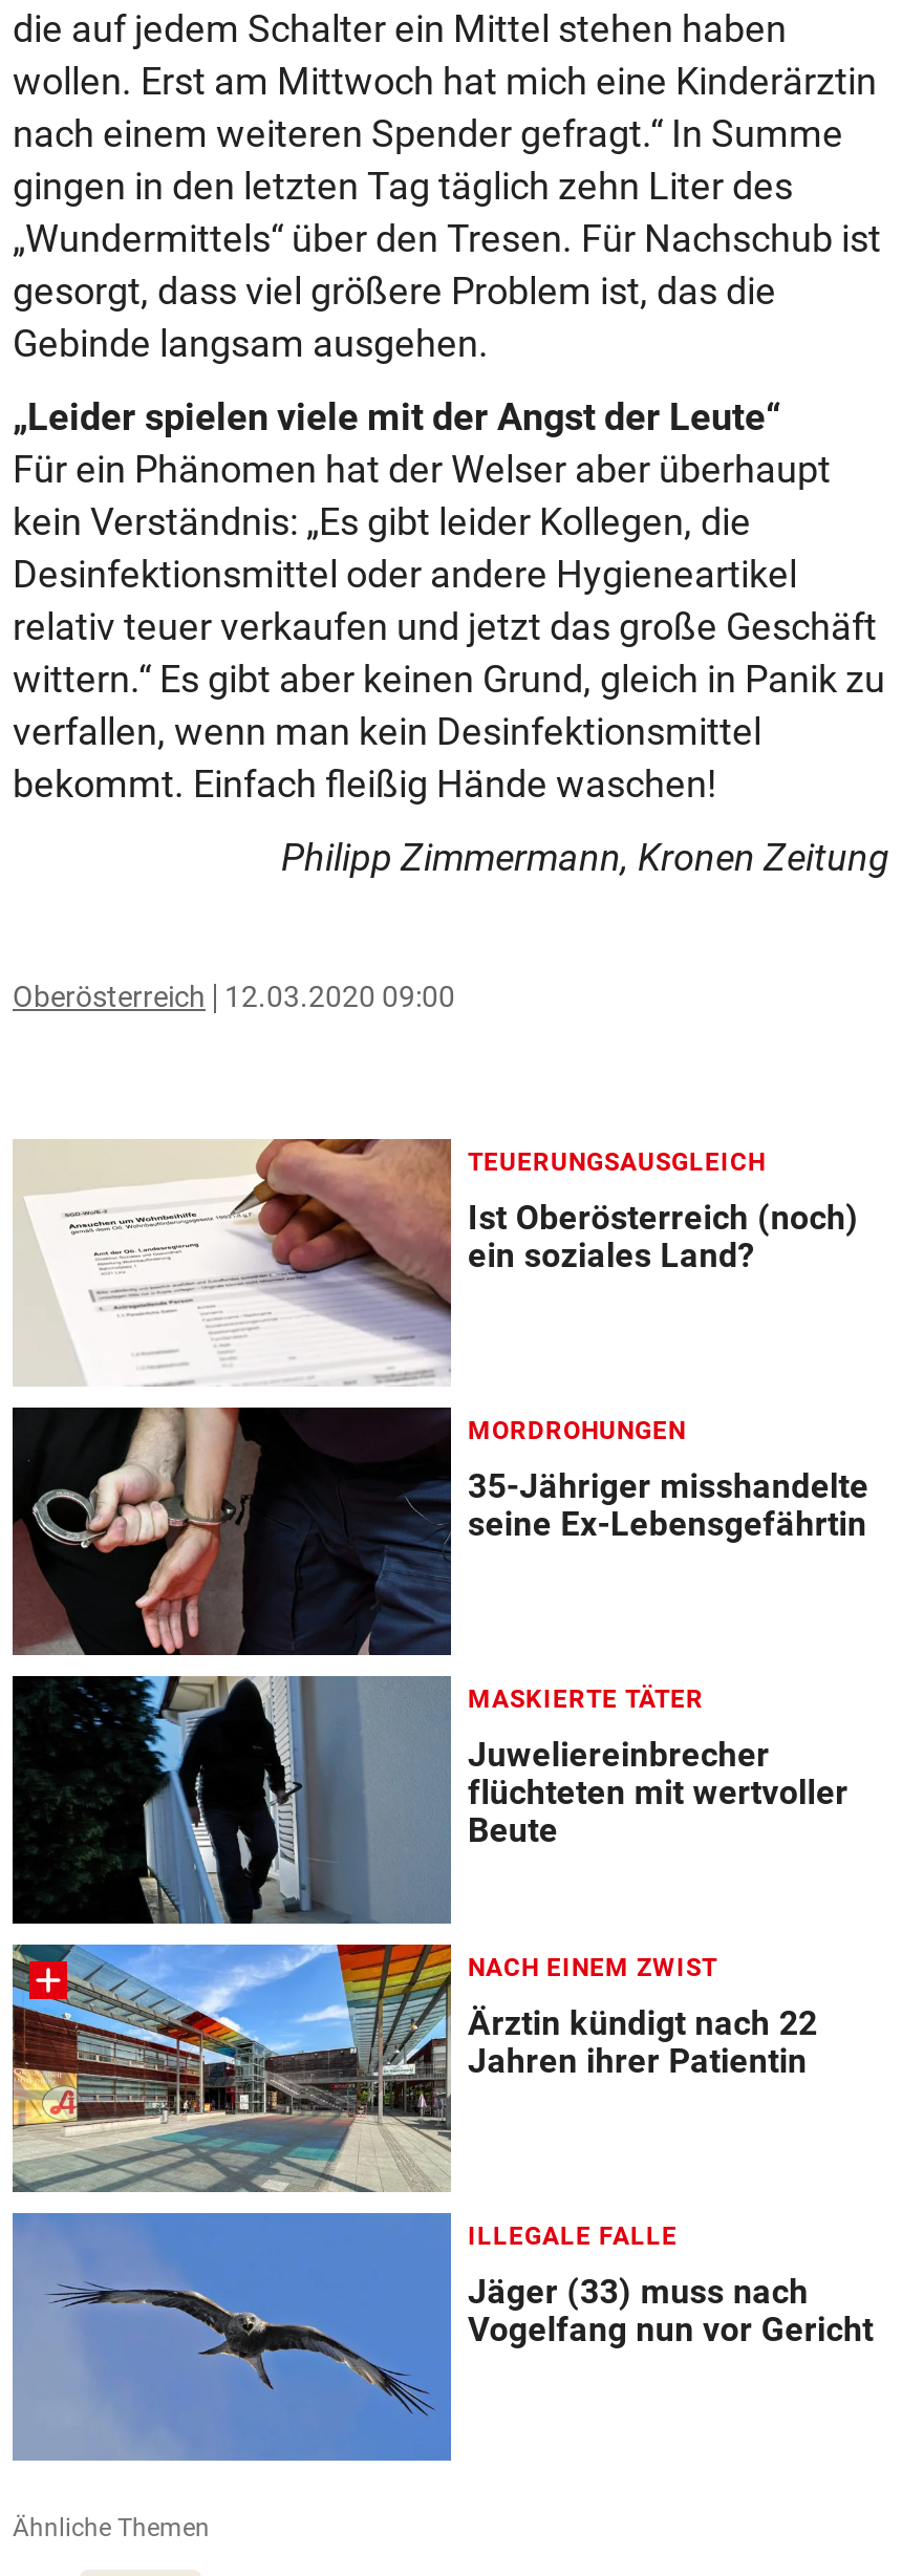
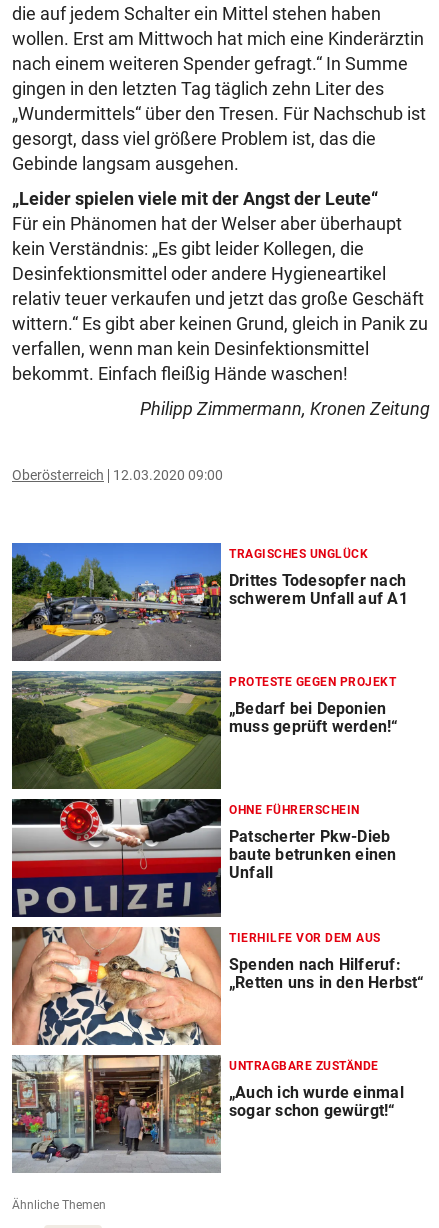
[13,1137,766,1387] [image] | TEUERUNGSAUSGLEICH -> [11,542,368,662] [image] | TRAGISCHES UNGLÜCK
[468,1198,859,1275] Ist Oberösterreich (noch) | ein soziales Land? -> [229,571,408,608] Drittes Todesopfer nach | schwerem Unfall auf A1
[10,1405,686,1657] [image] | MORDROHUNGEN -> [11,670,396,790] [image] | PROTESTE GEGEN PROJEKT
[468,1467,869,1544] 35-Jähriger misshandelte | seine Ex-Lebensgefährtin -> [229,699,398,736] „Bedarf bei Deponien | muss geprüft werden!“
[10,1674,704,1926] [image] | MASKIERTE TÄTER -> [11,798,359,918] [image] | OHNE FÜHRERSCHEIN
[468,1735,848,1851] Juweliereinbrecher | flüchteten mit wertvoller | Beute -> [229,827,396,882] Patscherter Pkw-Dieb | baute betrunken einen | Unfall
[10,1942,717,2194] [image] | NACH EINEM ZWIST -> [11,926,380,1046] [image] | TIERHILFE VOR DEM AUS
[468,2004,818,2082] Ärztin kündigt nach 22 | Jahren ihrer Patientin -> [229,955,425,992] Spenden nach Hilferuf: | „Retten uns in den Herbst“
[13,2211,678,2461] [image] | ILLEGALE FALLE -> [11,1054,378,1173] [image] | UNTRAGBARE ZUSTÄNDE
[468,2273,873,2350] Jäger (33) muss nach | Vogelfang nun vor Gericht -> [229,1083,404,1120] „Auch ich wurde einmal | sogar schon gewürgt!“

